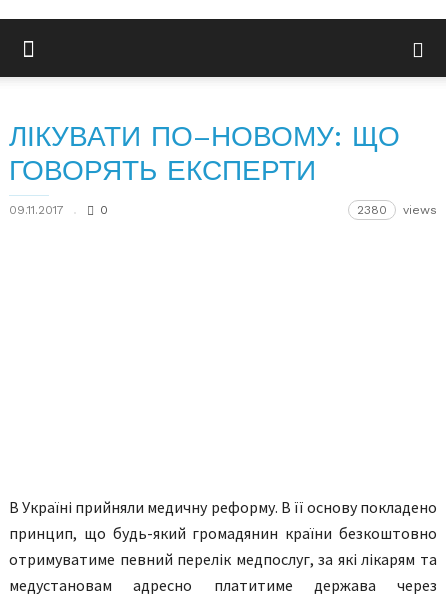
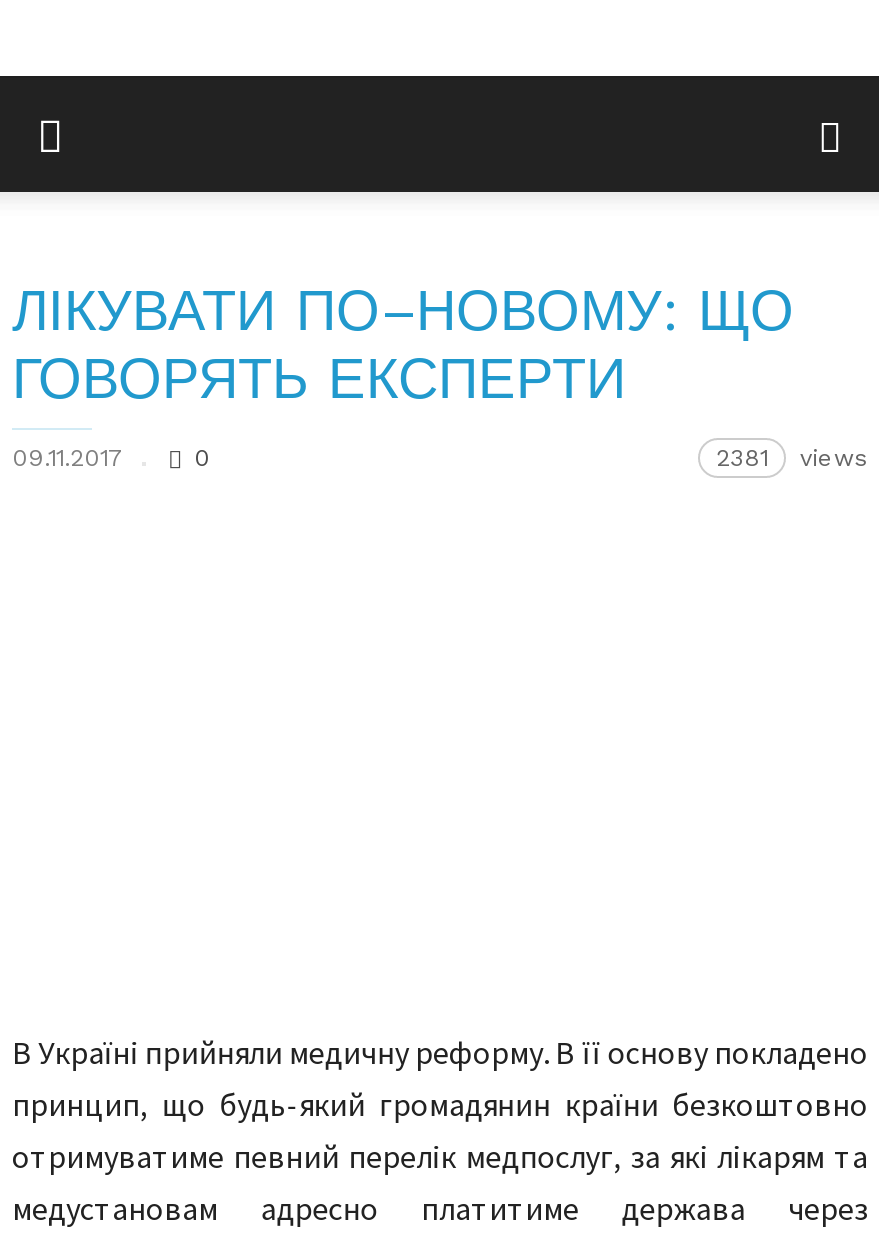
[357,203,437,217] 2380 views -> [716,444,868,472] 2381 views

